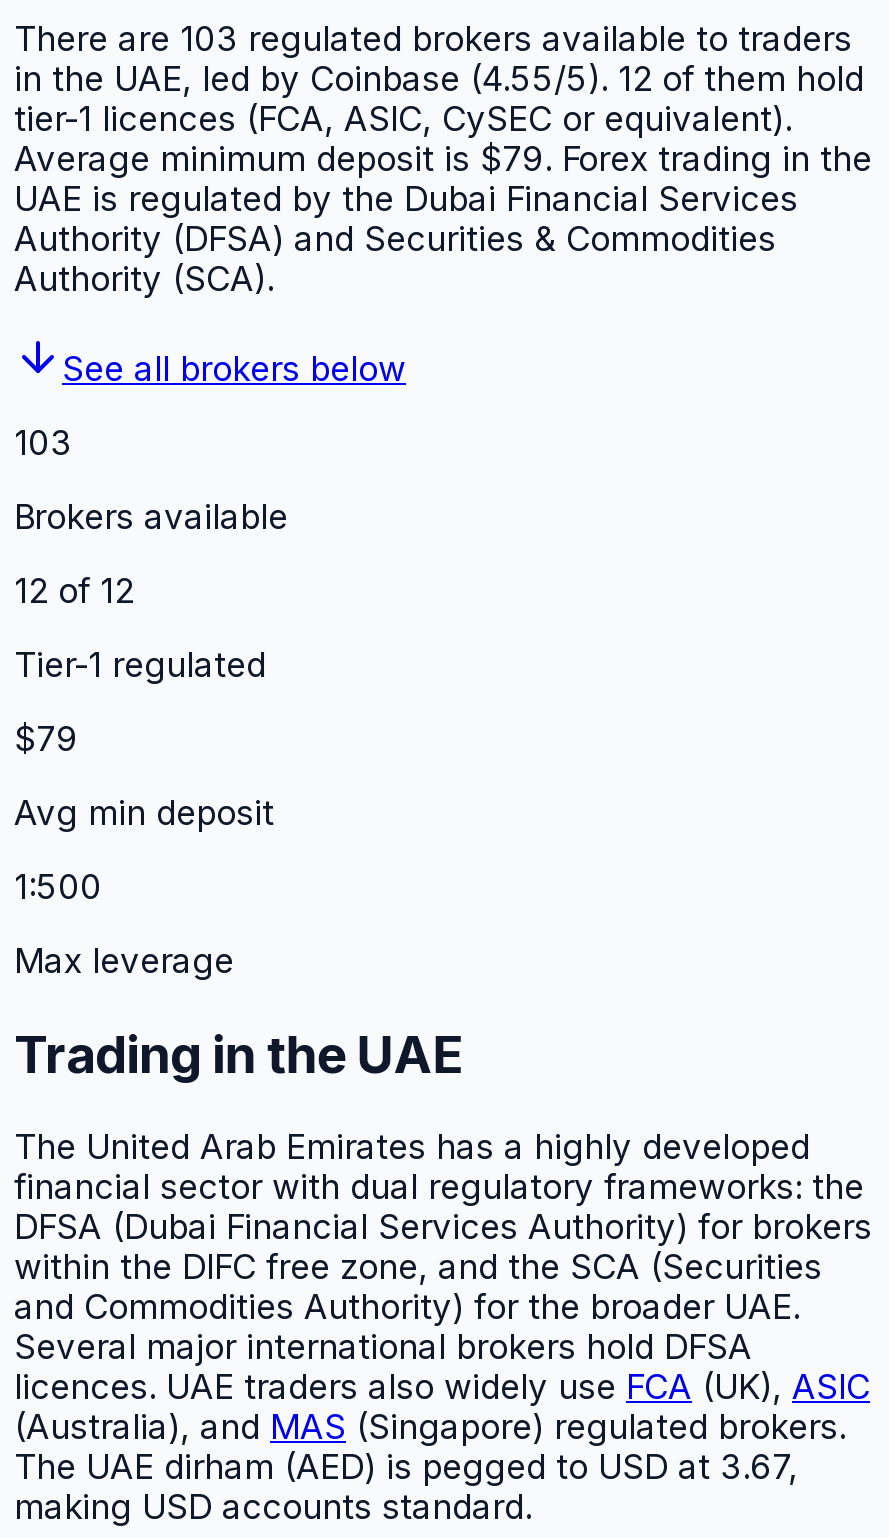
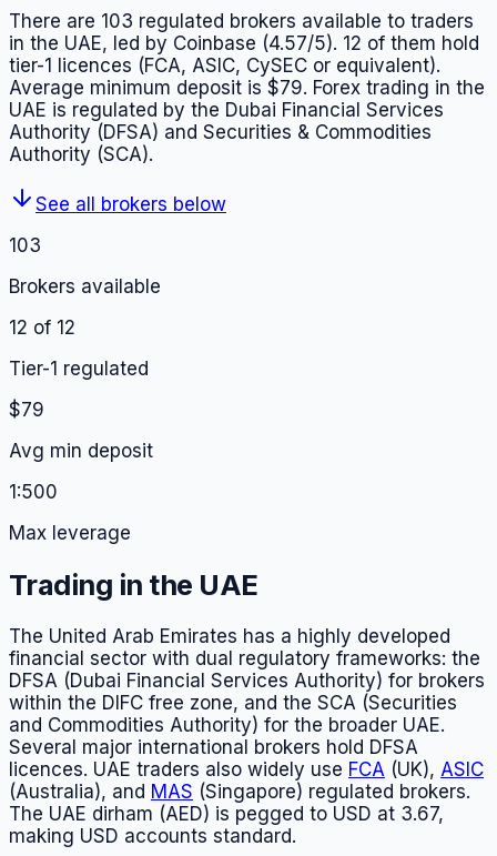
[14,58,864,98] in the UAE, led by Coinbase (4.55/5). 12 of them hold -> [9,32,479,54] in the UAE, led by Coinbase (4.57/5). 12 of them hold

